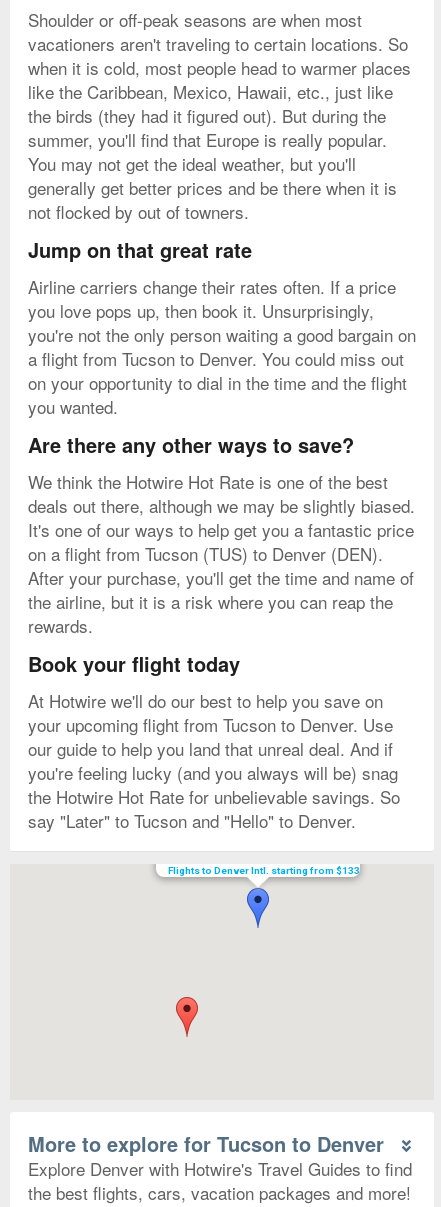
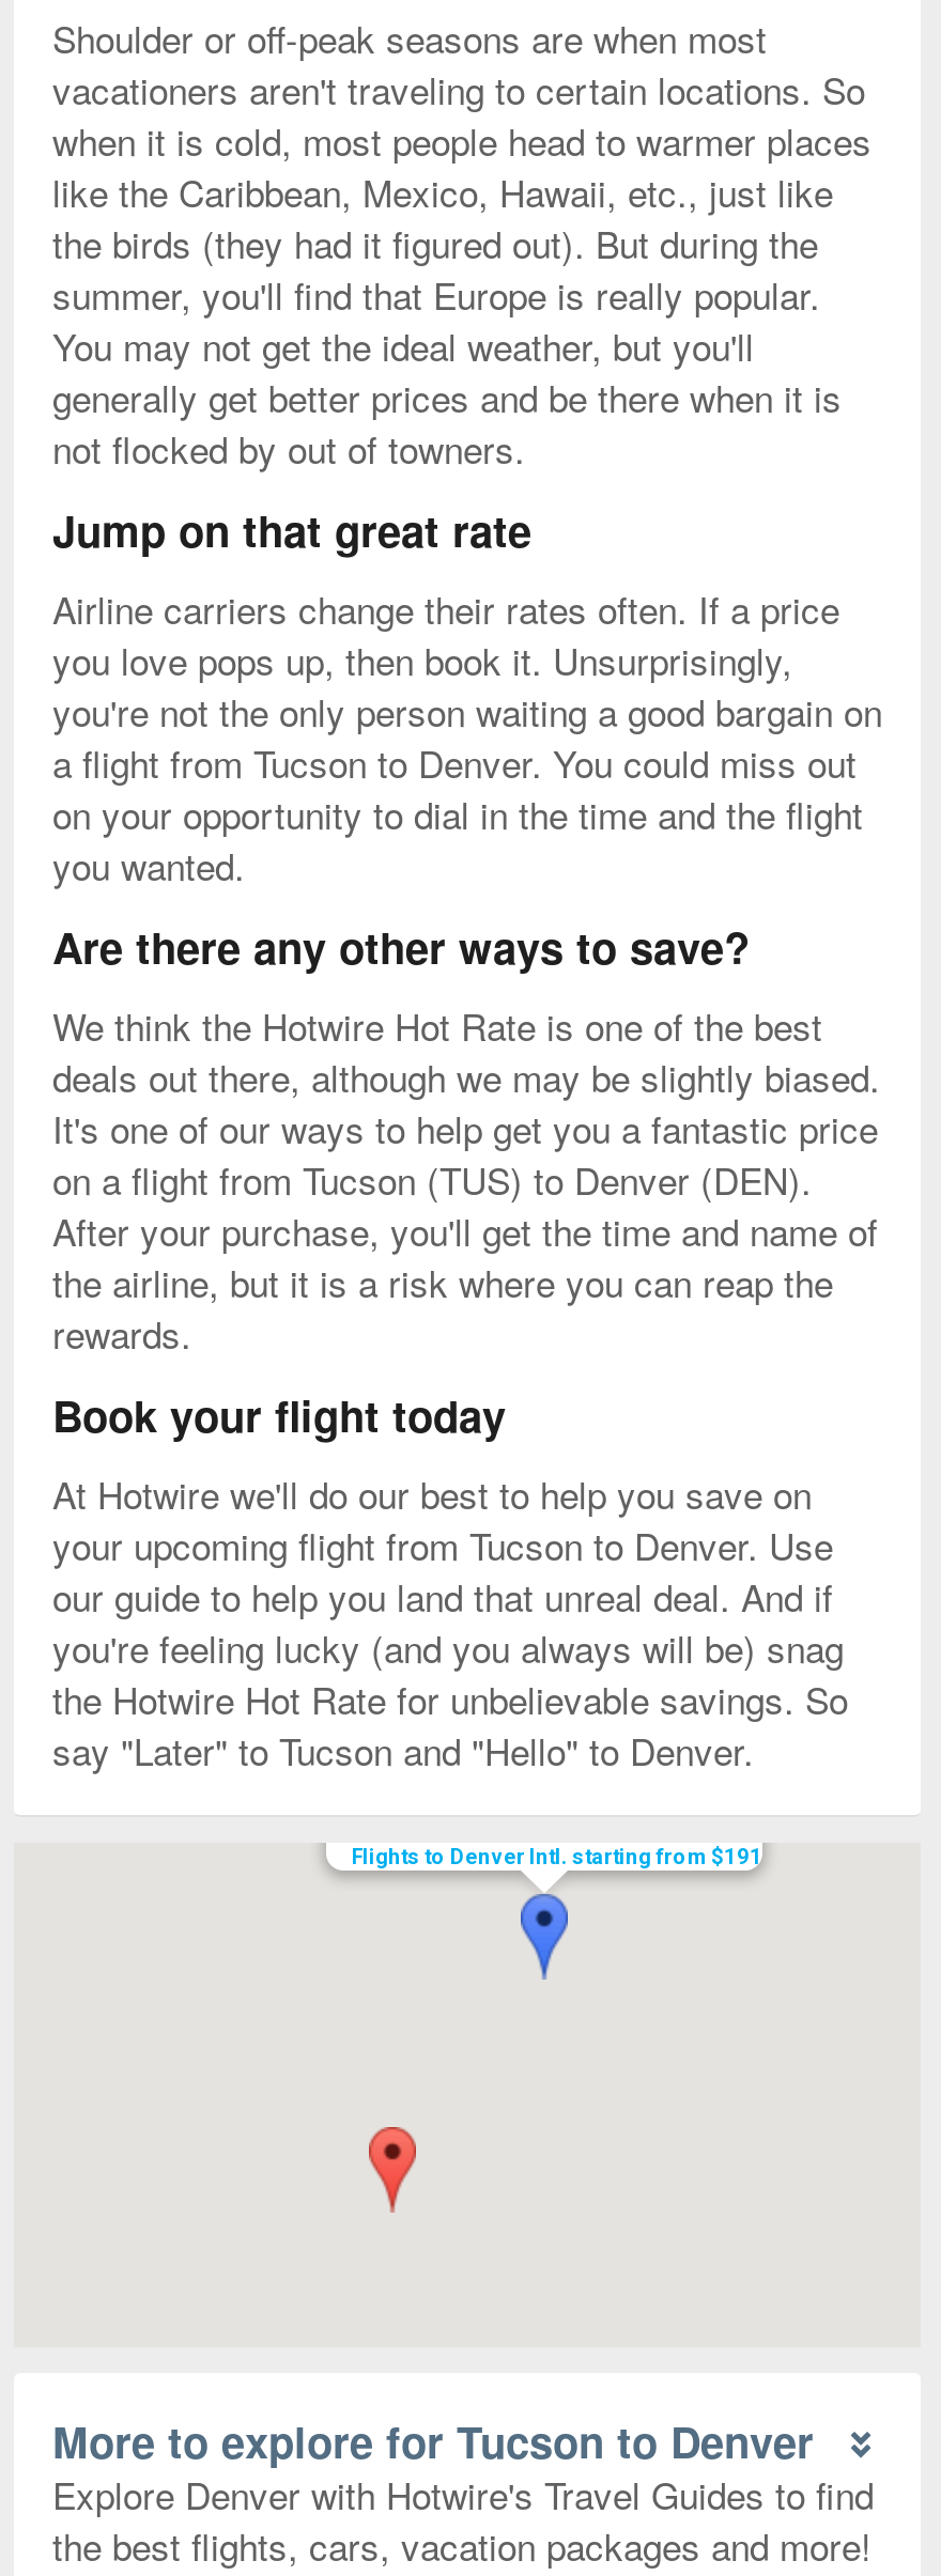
[168,865,360,876] Flights to Denver Intl. starting from $133 -> [352,1844,762,1868] Flights to Denver Intl. starting from $191

